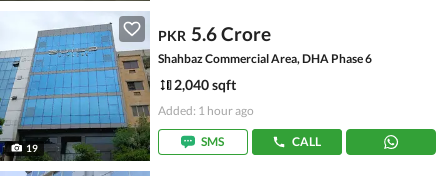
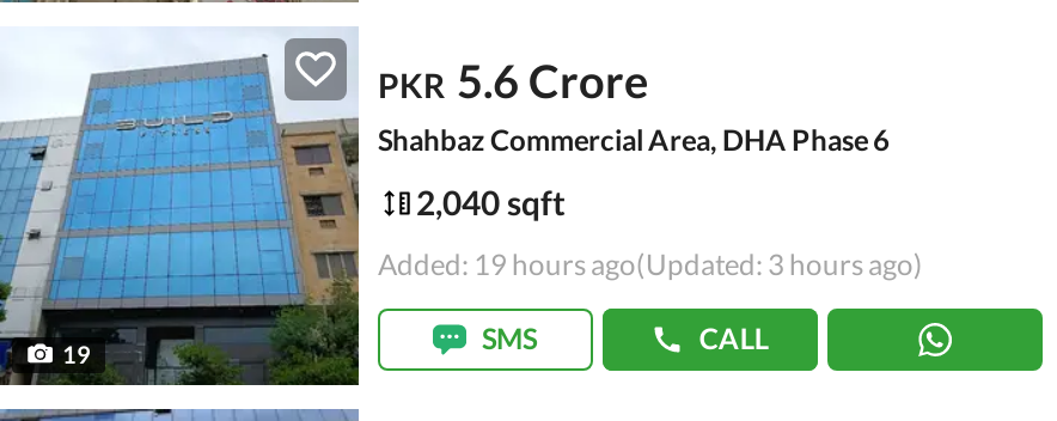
[158,103,254,118] Added: 1 hour ago -> [378,246,923,282] Added: 19 hours ago(Updated: 3 hours ago)

